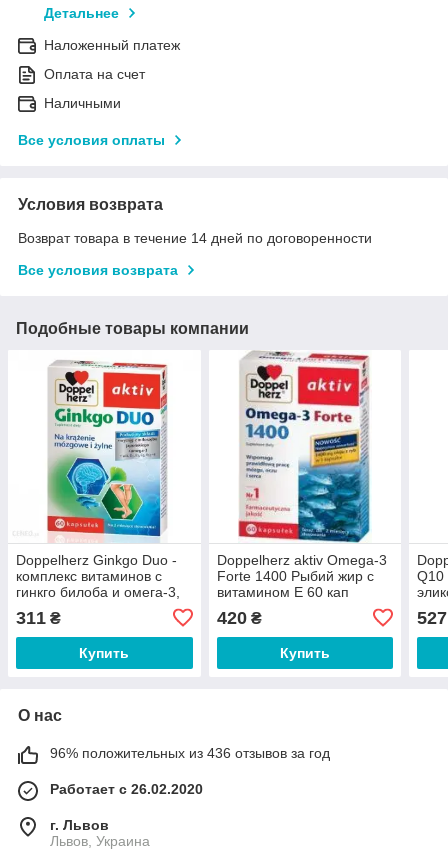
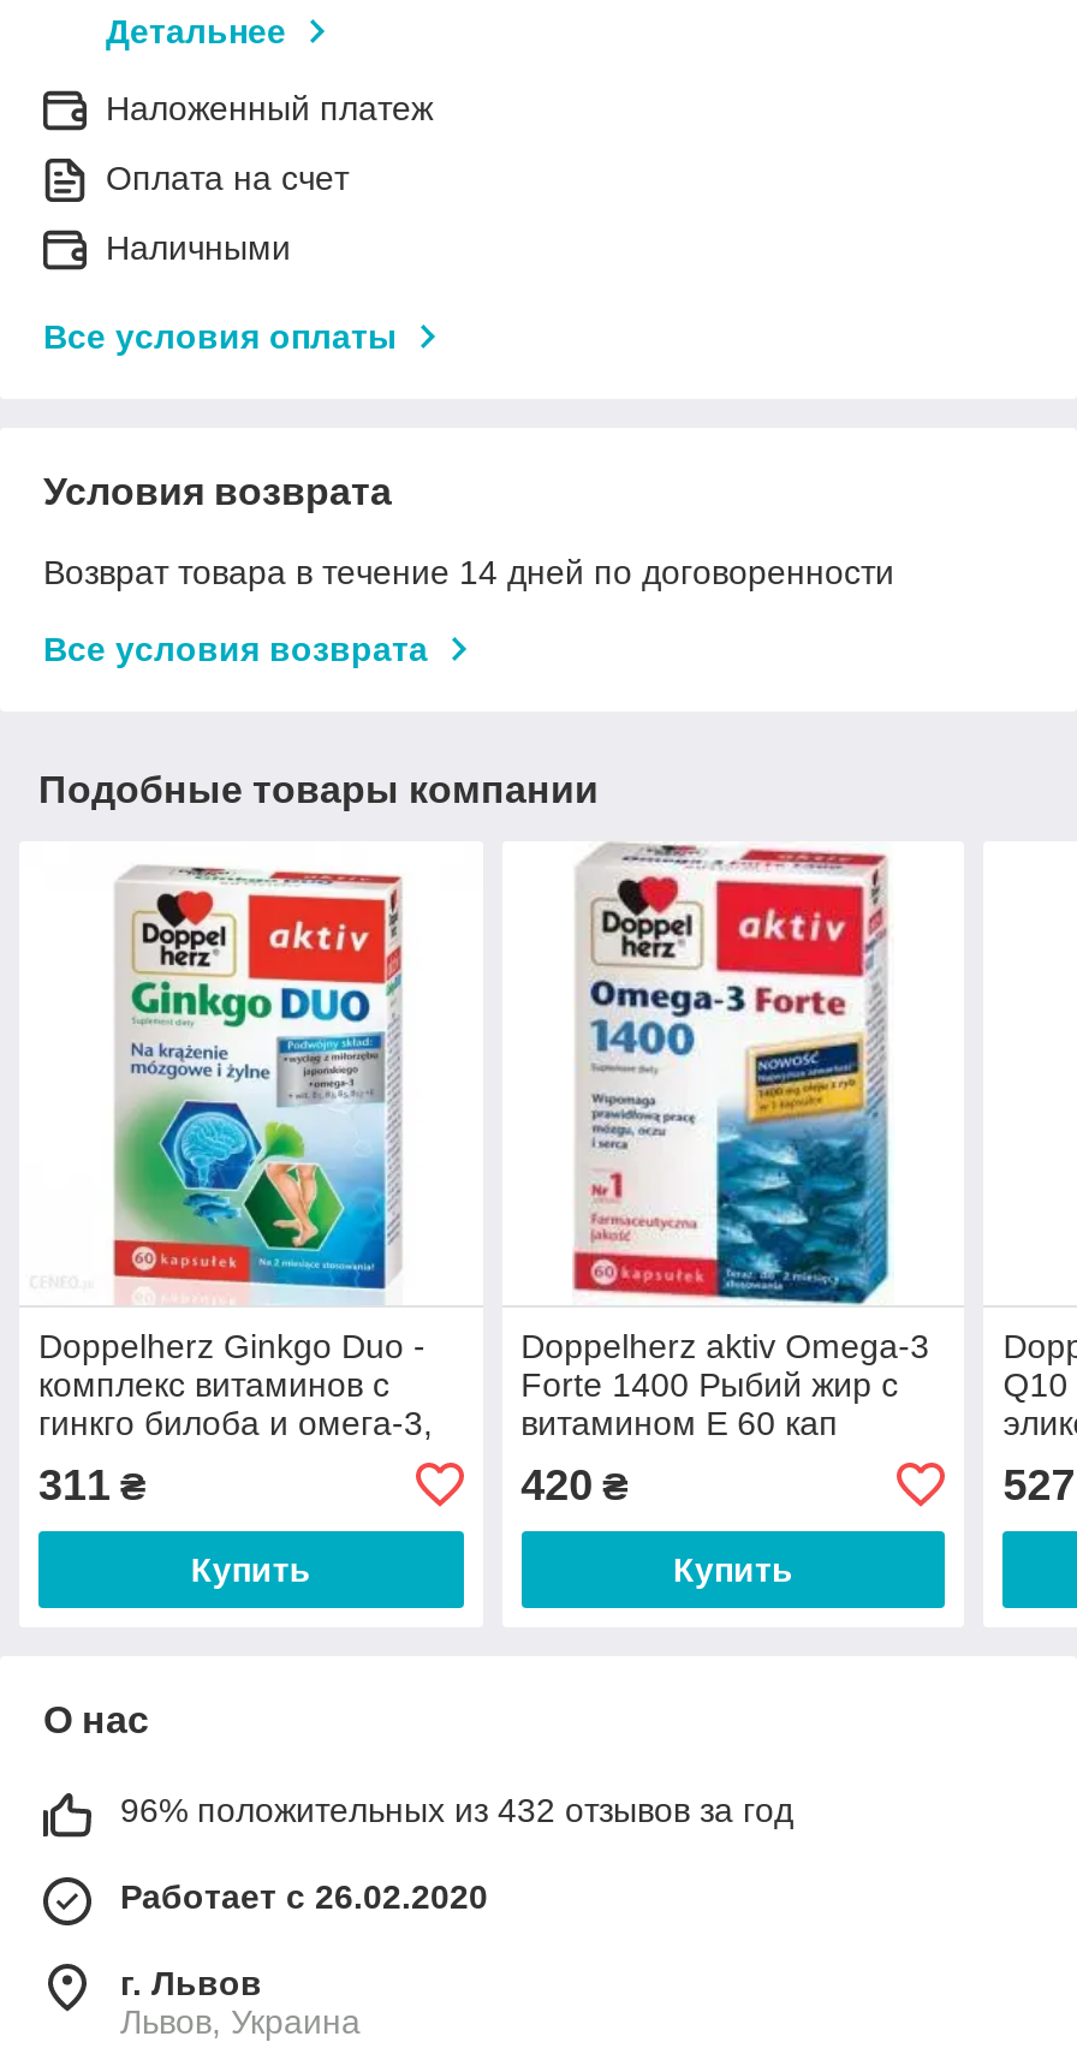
[50,745,330,761] 96% положительных из 436 отзывов за год -> [120,1790,793,1829] 96% положительных из 432 отзывов за год

